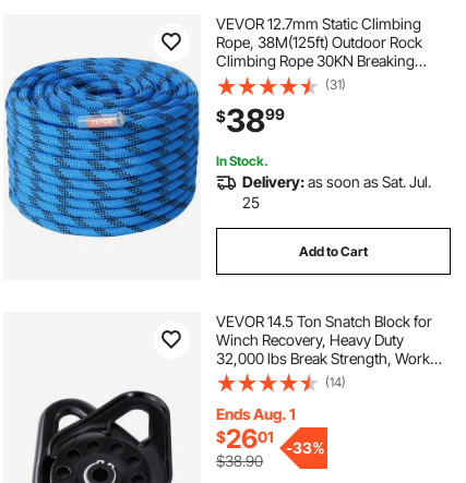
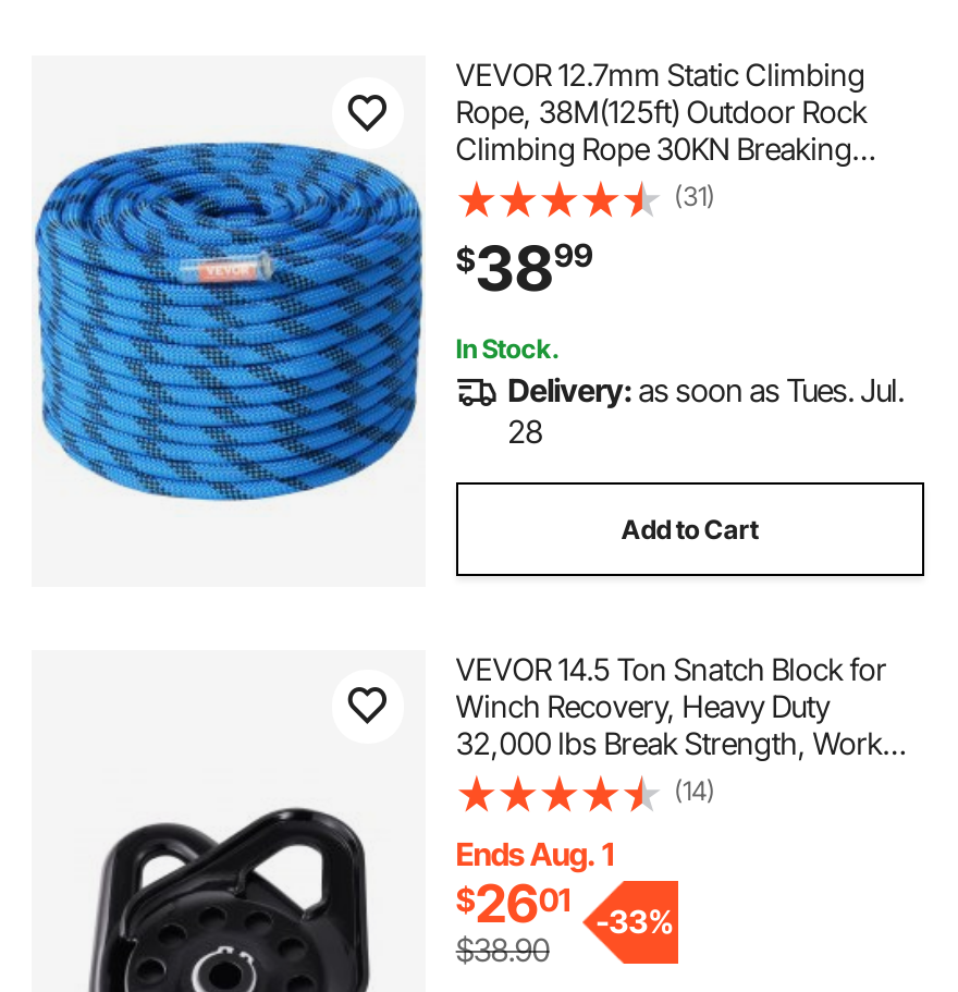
[242,172,431,191] Delivery: as soon as Sat. Jul. -> [508,371,904,408] Delivery: as soon as Tues. Jul.
[242,193,259,211] 25 -> [508,412,543,450] 28

